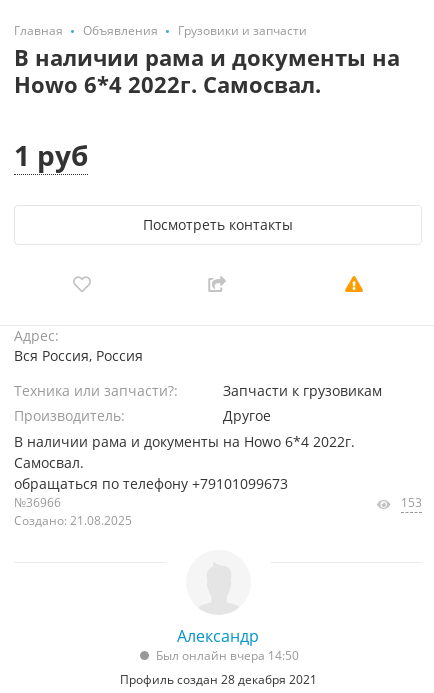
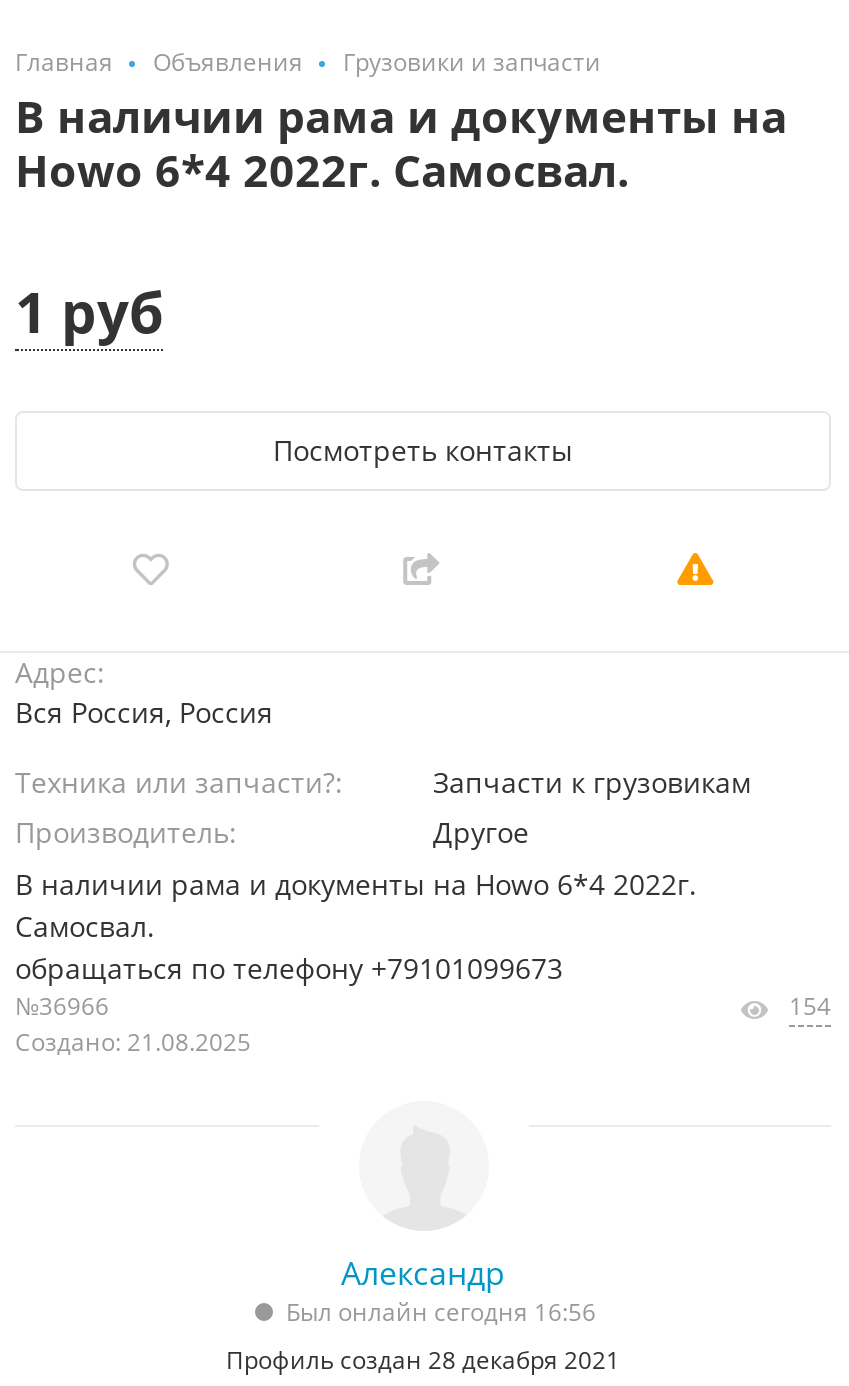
[401,494,422,511] 153 -> [789,989,831,1023] 154
[155,647,298,664] Был онлайн вчера 14:50 -> [286,1295,596,1329] Был онлайн сегодня 16:56

